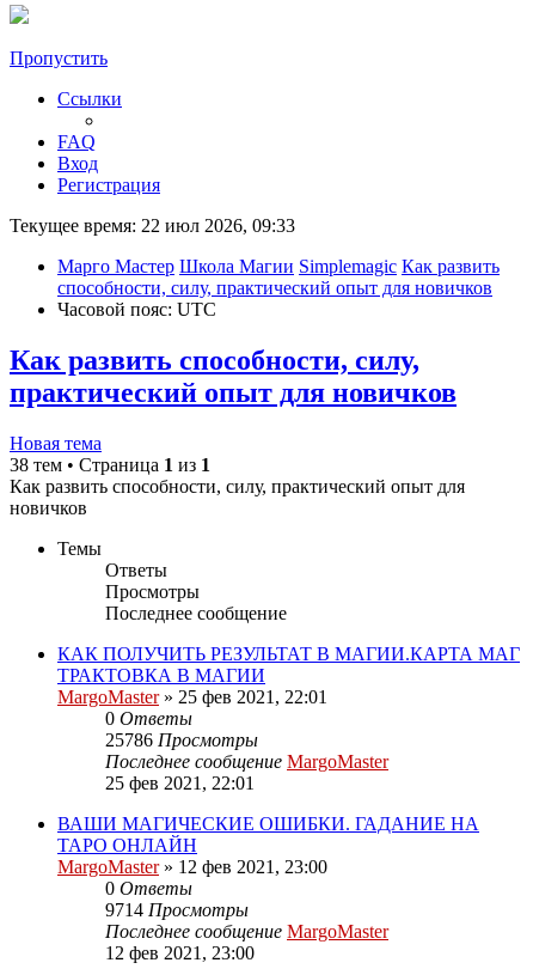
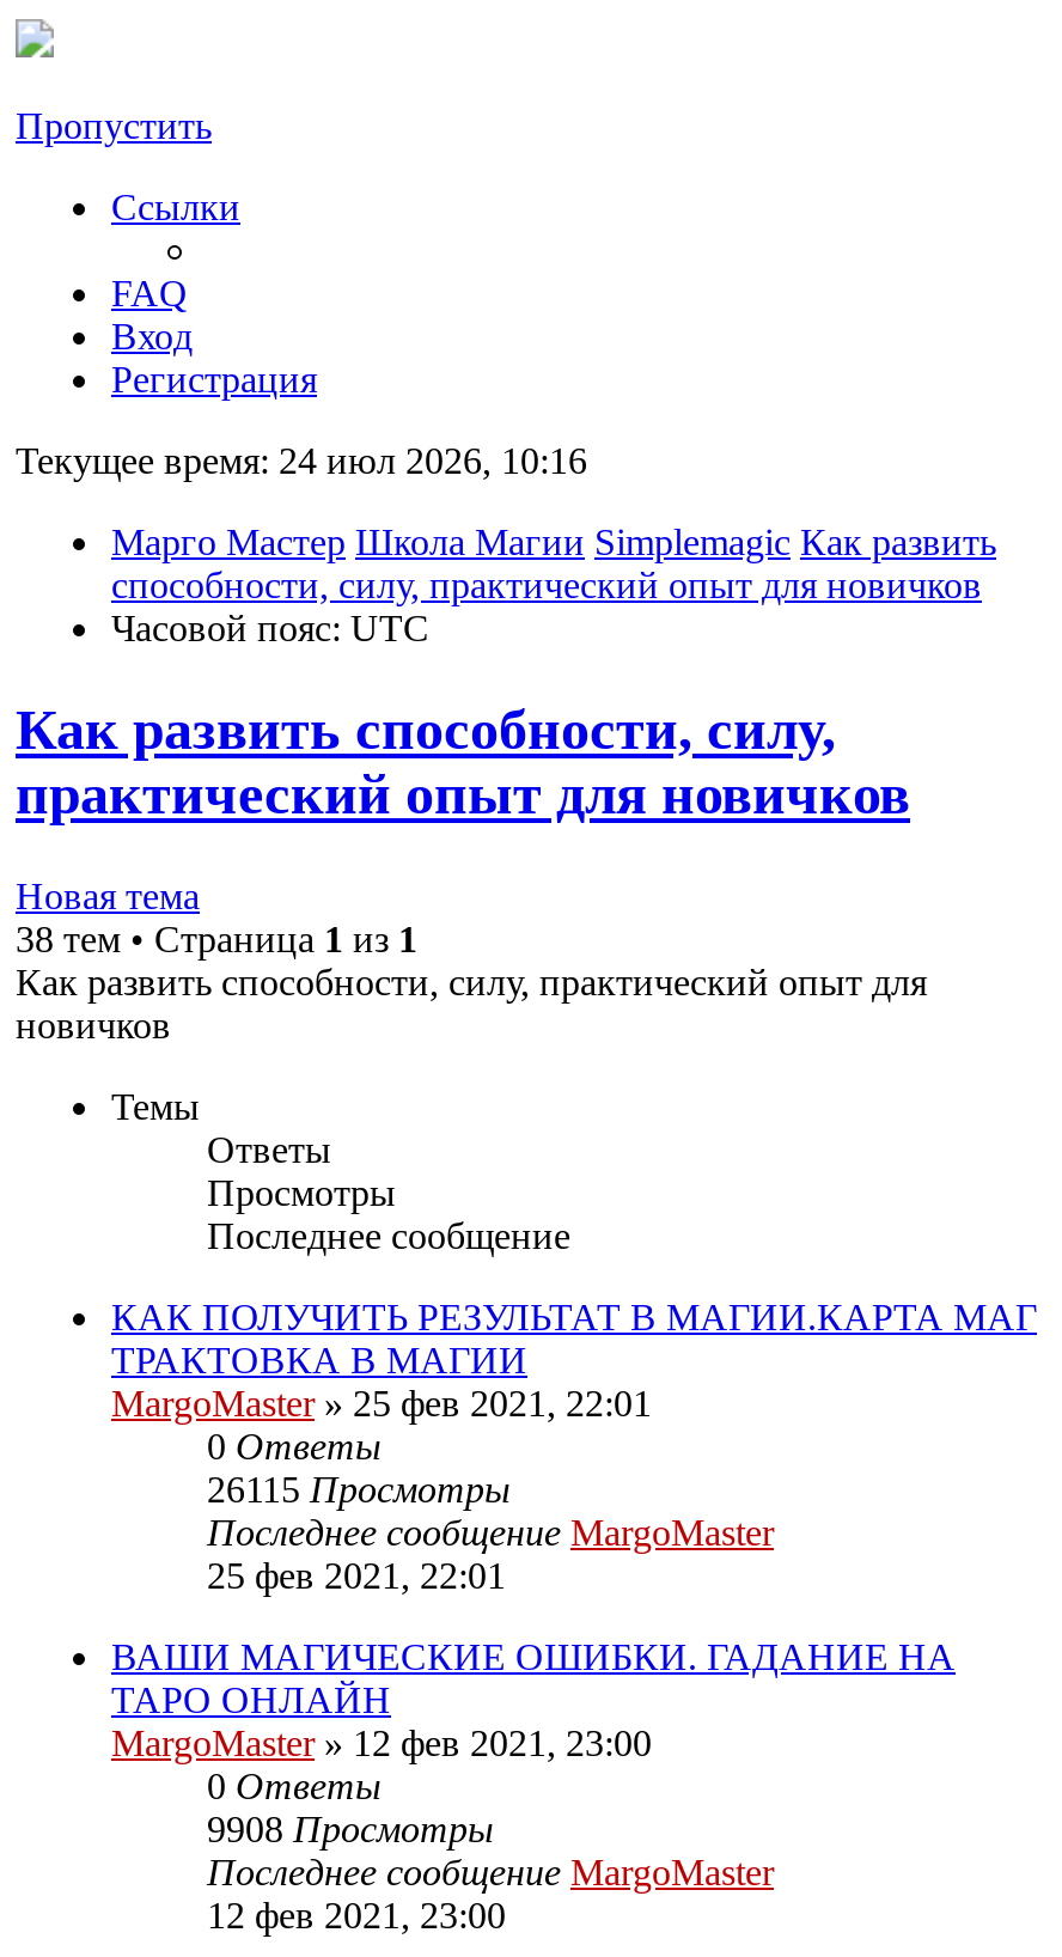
[10,215,295,236] Текущее время: 22 июл 2026, 09:33 -> [16,440,587,481] Текущее время: 24 июл 2026, 10:16
[105,730,258,750] 25786 Просмотры -> [207,1468,511,1509] 26115 Просмотры
[105,899,249,920] 9714 Просмотры -> [207,1808,494,1849] 9908 Просмотры

